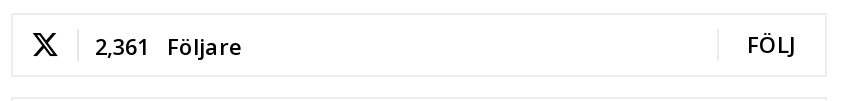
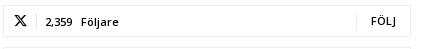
[95,31,243,61] 2,361 Följare -> [45,14,119,29] 2,359 Följare

